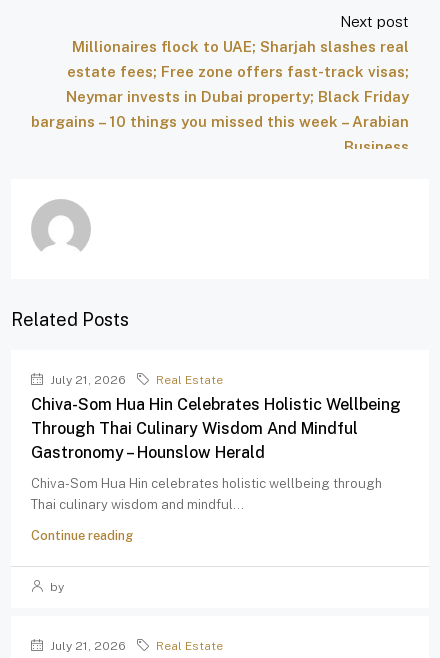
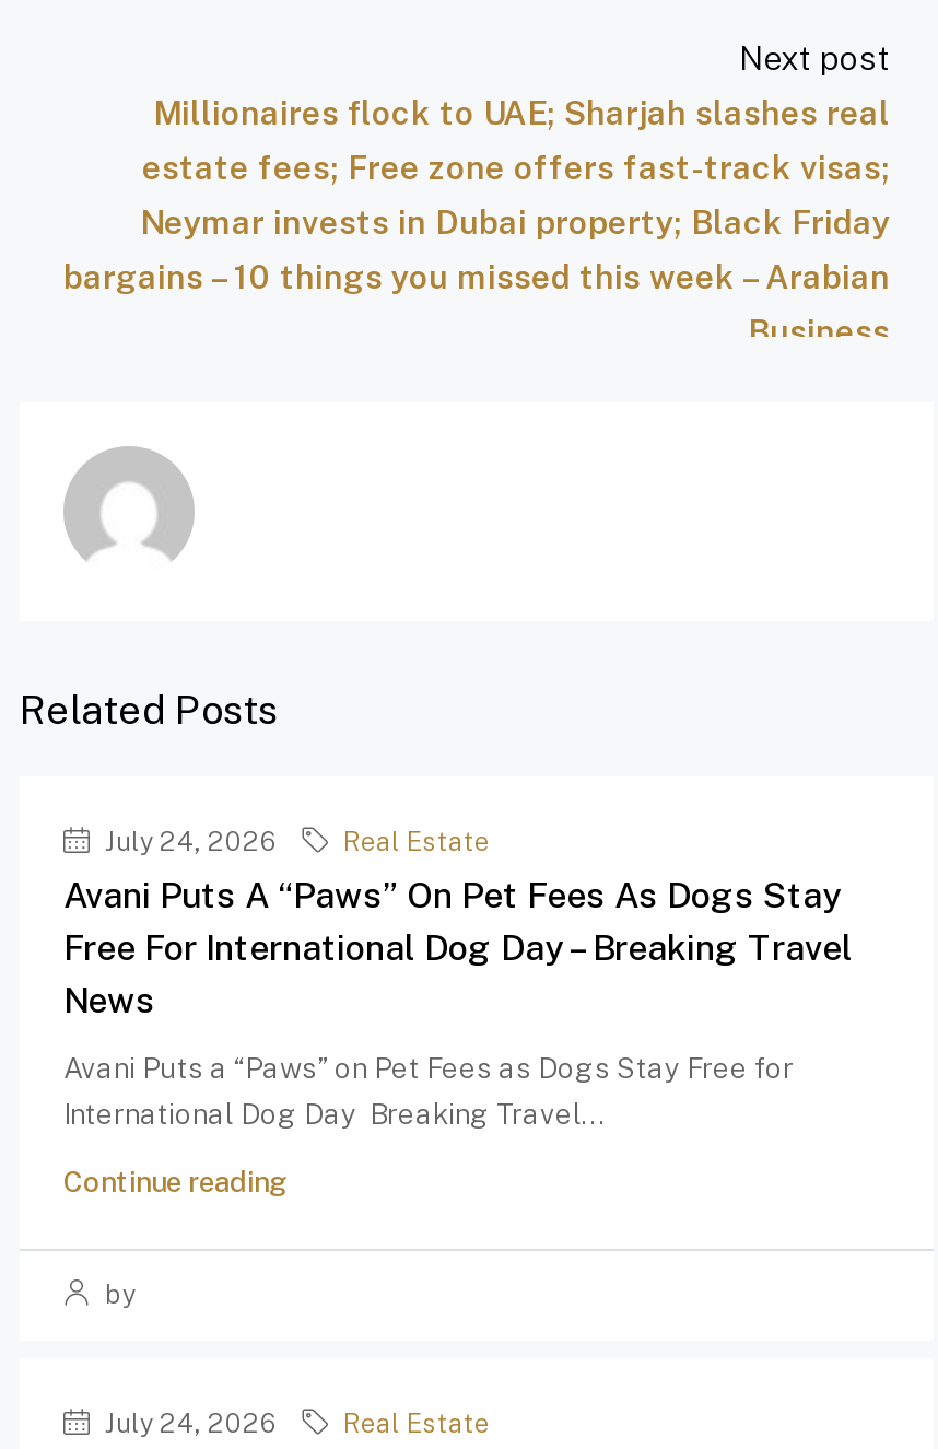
[47,373,126,387] July 21, 2026 -> [98,827,278,858] July 24, 2026
[31,395,401,462] Chiva-Som Hua Hin Celebrates Holistic Wellbeing | Through Thai Culinary Wisdom And Mindful | Gastronomy – Hounslow Herald -> [63,876,853,1022] Avani Puts A “Paws” On Pet Fees As Dogs Stay | Free For International Dog Day – Breaking Travel | News
[31,476,382,512] Chiva-Som Hua Hin celebrates holistic wellbeing through | Thai culinary wisdom and mindful... -> [63,1053,794,1131] Avani Puts a “Paws” on Pet Fees as Dogs Stay Free for | International Dog Day Breaking Travel...
[47,639,126,653] July 21, 2026 -> [98,1409,278,1440] July 24, 2026

